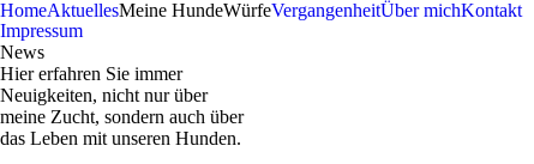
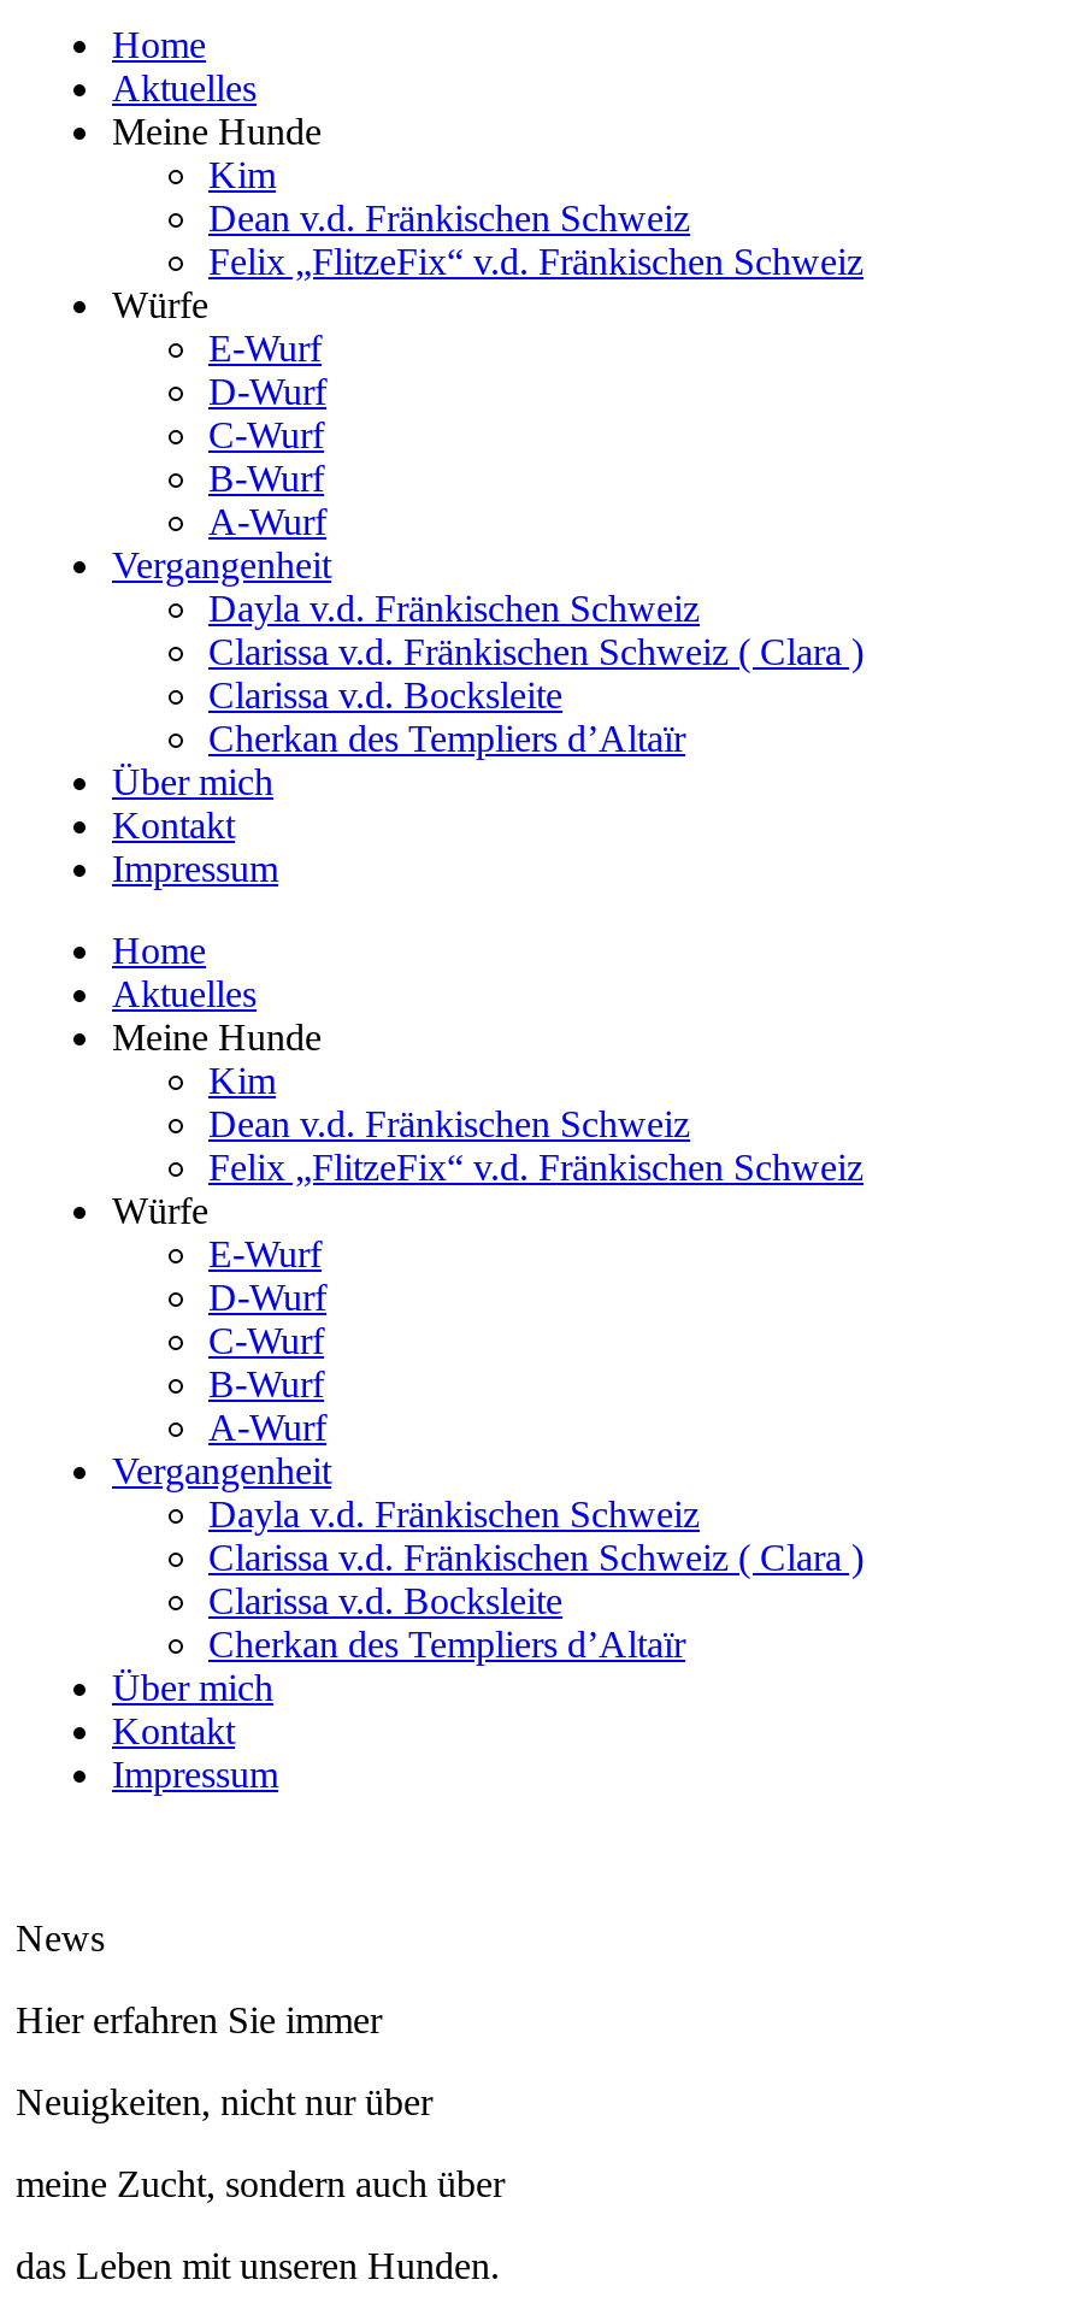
[0,0,522,20] HomeAktuellesMeine HundeWürfeVergangenheitÜber michKontakt -> [112,24,863,1751] Home | Aktuelles | Meine Hunde | Kim | Dean v.d. Fränkischen Schweiz | Felix „FlitzeFix“ v.d. Fränkischen Schweiz | Würfe | E-Wurf | D-Wurf | C-Wurf | B-Wurf | A-Wurf | Vergangenheit | Dayla v.d. Fränkischen Schweiz | Clarissa v.d. Fränkischen Schweiz ( Clara ) | Clarissa v.d. Bocksleite | Cherkan des Templiers d’Altaïr | Über mich | Kontakt | Impressum | Home | Aktuelles | Meine Hunde | Kim | Dean v.d. Fränkischen Schweiz | Felix „FlitzeFix“ v.d. Fränkischen Schweiz | Würfe | E-Wurf | D-Wurf | C-Wurf | B-Wurf | A-Wurf | Vergangenheit | Dayla v.d. Fränkischen Schweiz | Clarissa v.d. Fränkischen Schweiz ( Clara ) | Clarissa v.d. Bocksleite | Cherkan des Templiers d’Altaïr | Über mich | Kontakt

